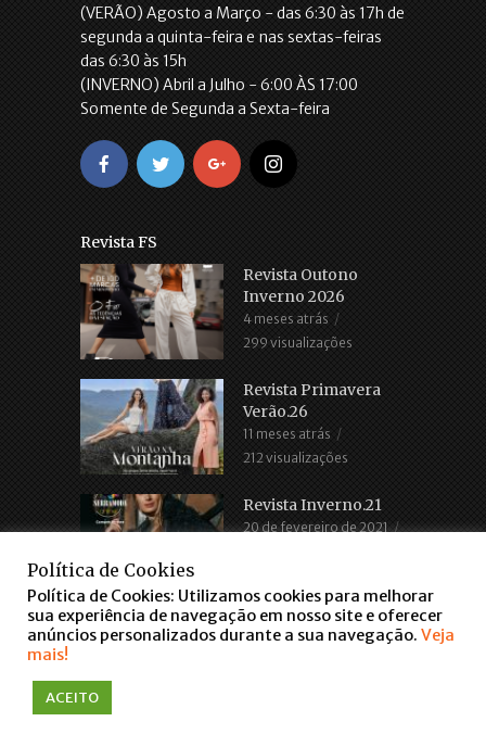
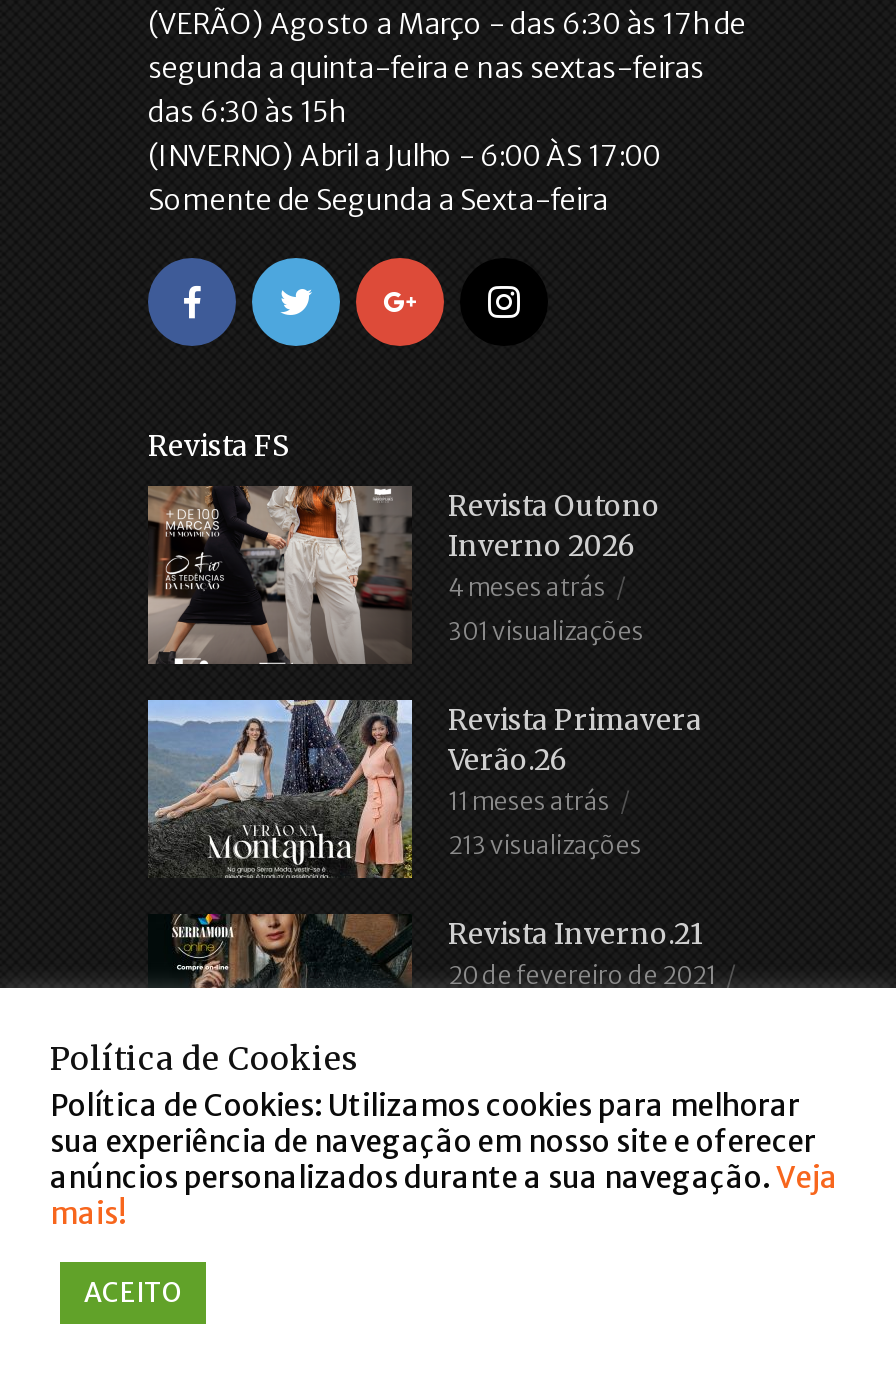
[243,335,353,351] 299 visualizações -> [448,616,644,646] 301 visualizações
[243,449,348,466] 212 visualizações -> [448,830,642,860] 213 visualizações

